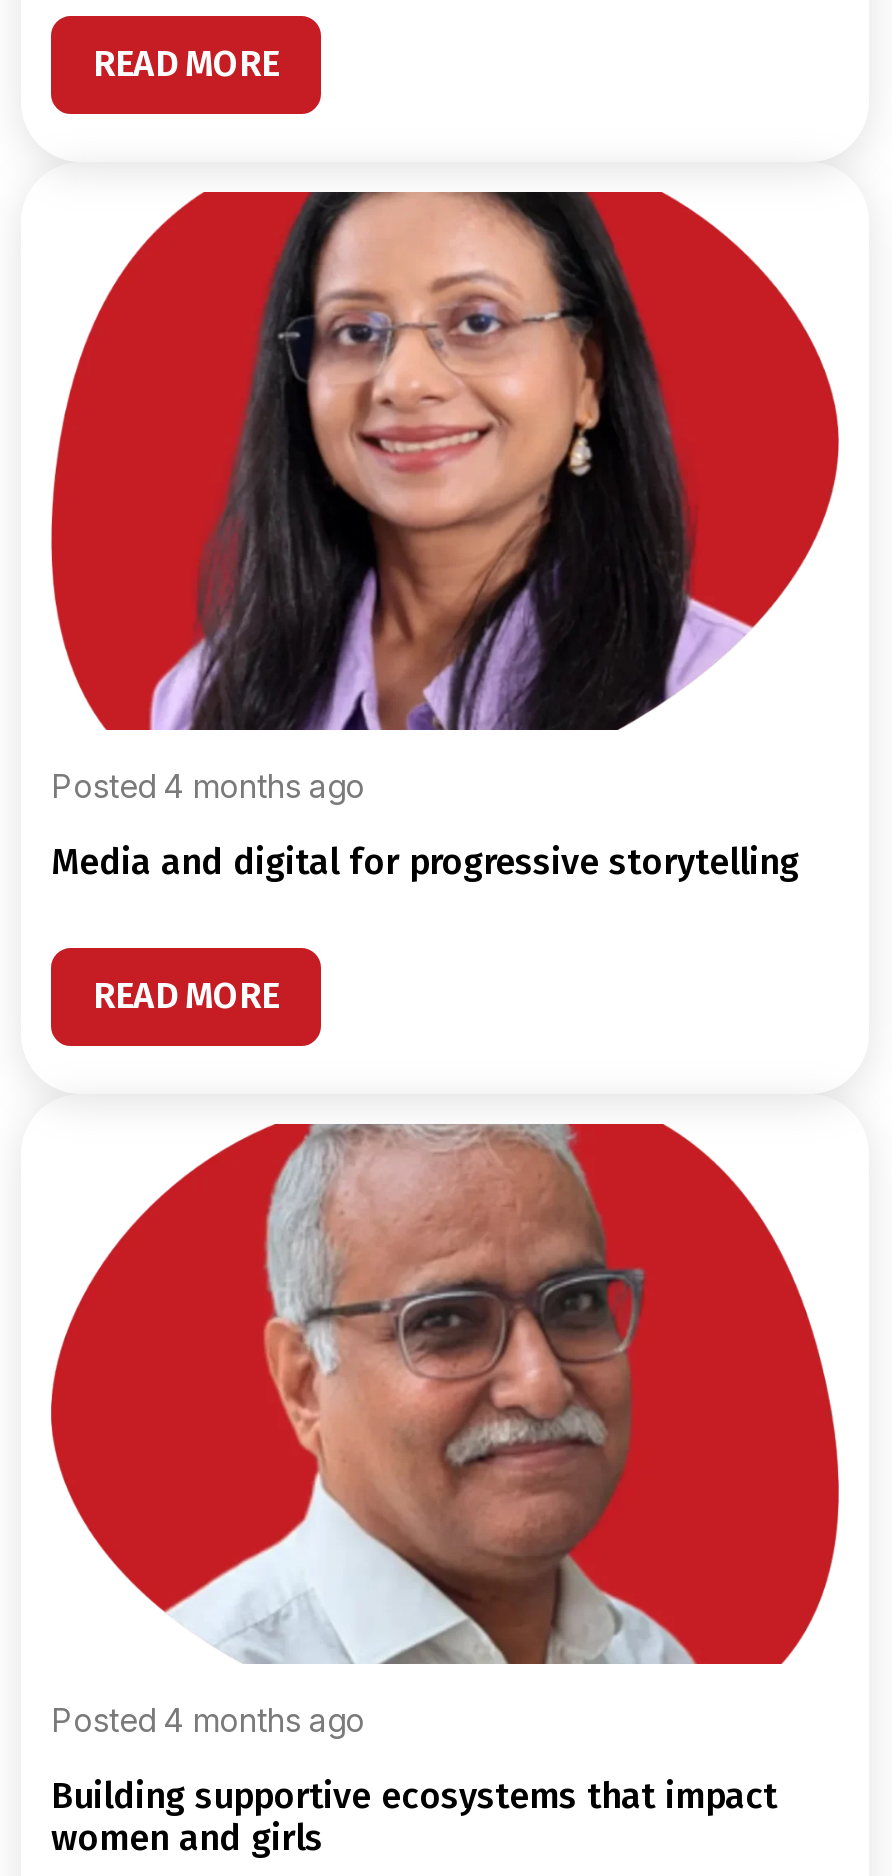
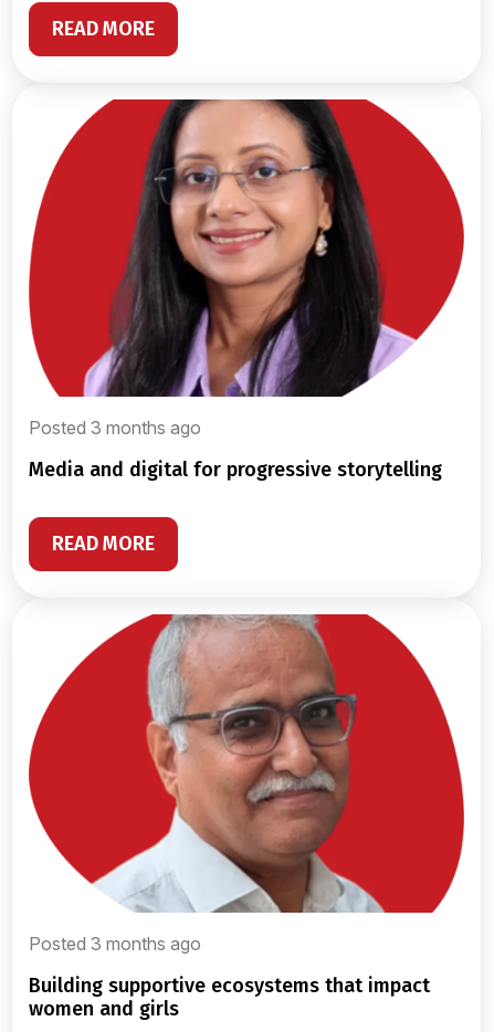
[51,766,365,806] Posted 4 months ago -> [29,417,201,439] Posted 3 months ago
[51,1699,365,1739] Posted 4 months ago -> [29,932,201,954] Posted 3 months ago

